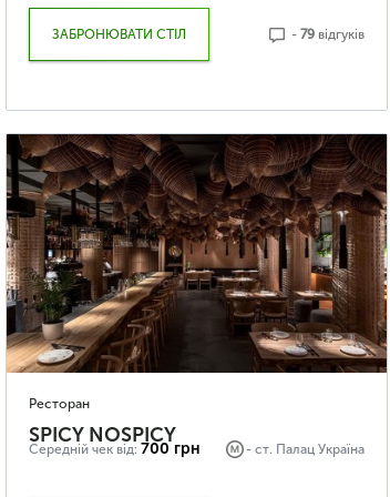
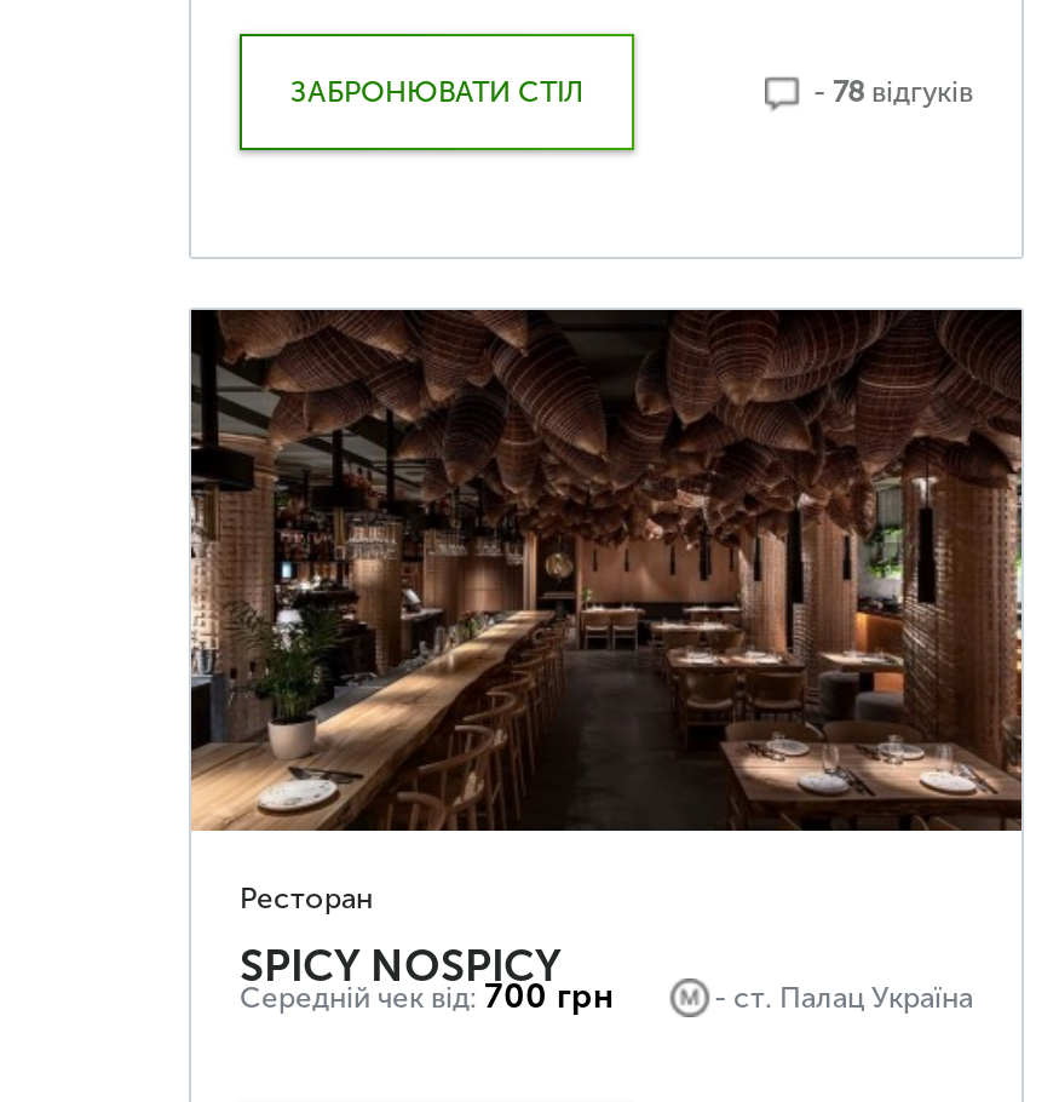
[291,27,365,42] - 79 відгуків -> [813,75,973,109] - 78 відгуків

